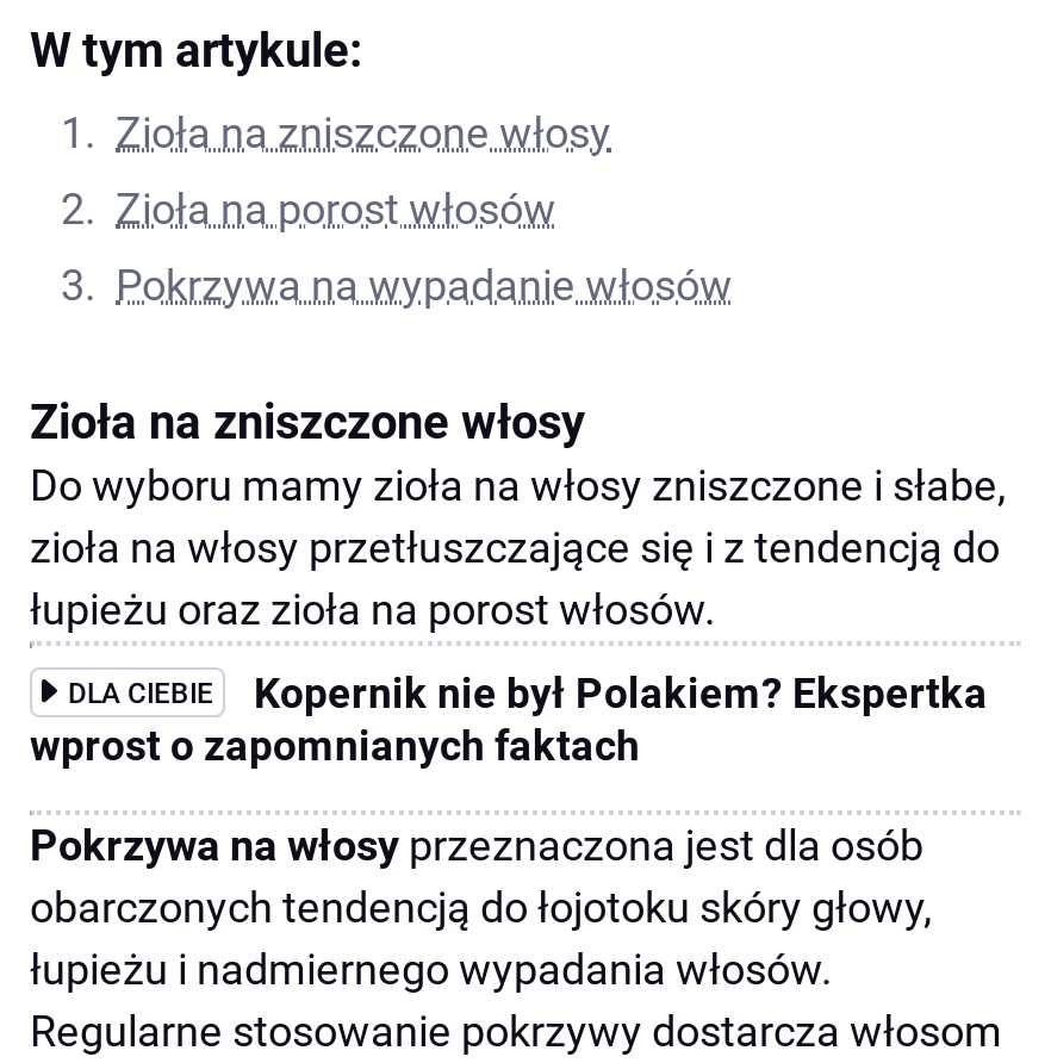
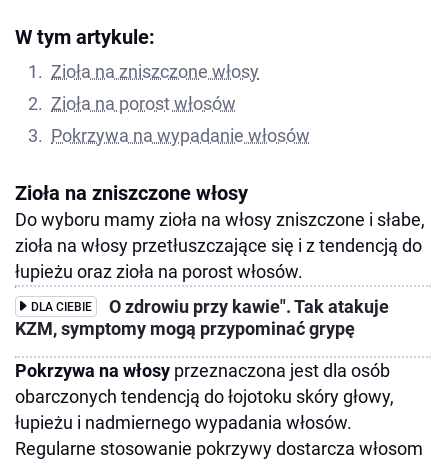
[30,669,988,769] Kopernik nie był Polakiem? Ekspertka | wprost o zapomnianych faktach -> [15,296,389,338] O zdrowiu przy kawie". Tak atakuje | KZM, symptomy mogą przypominać grypę

